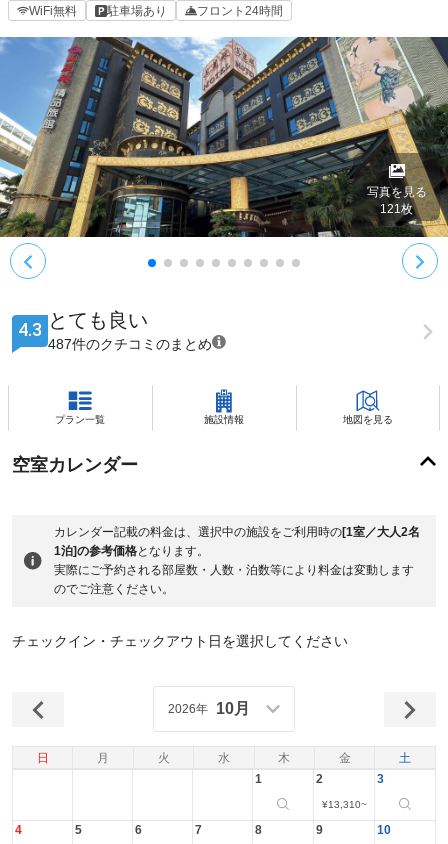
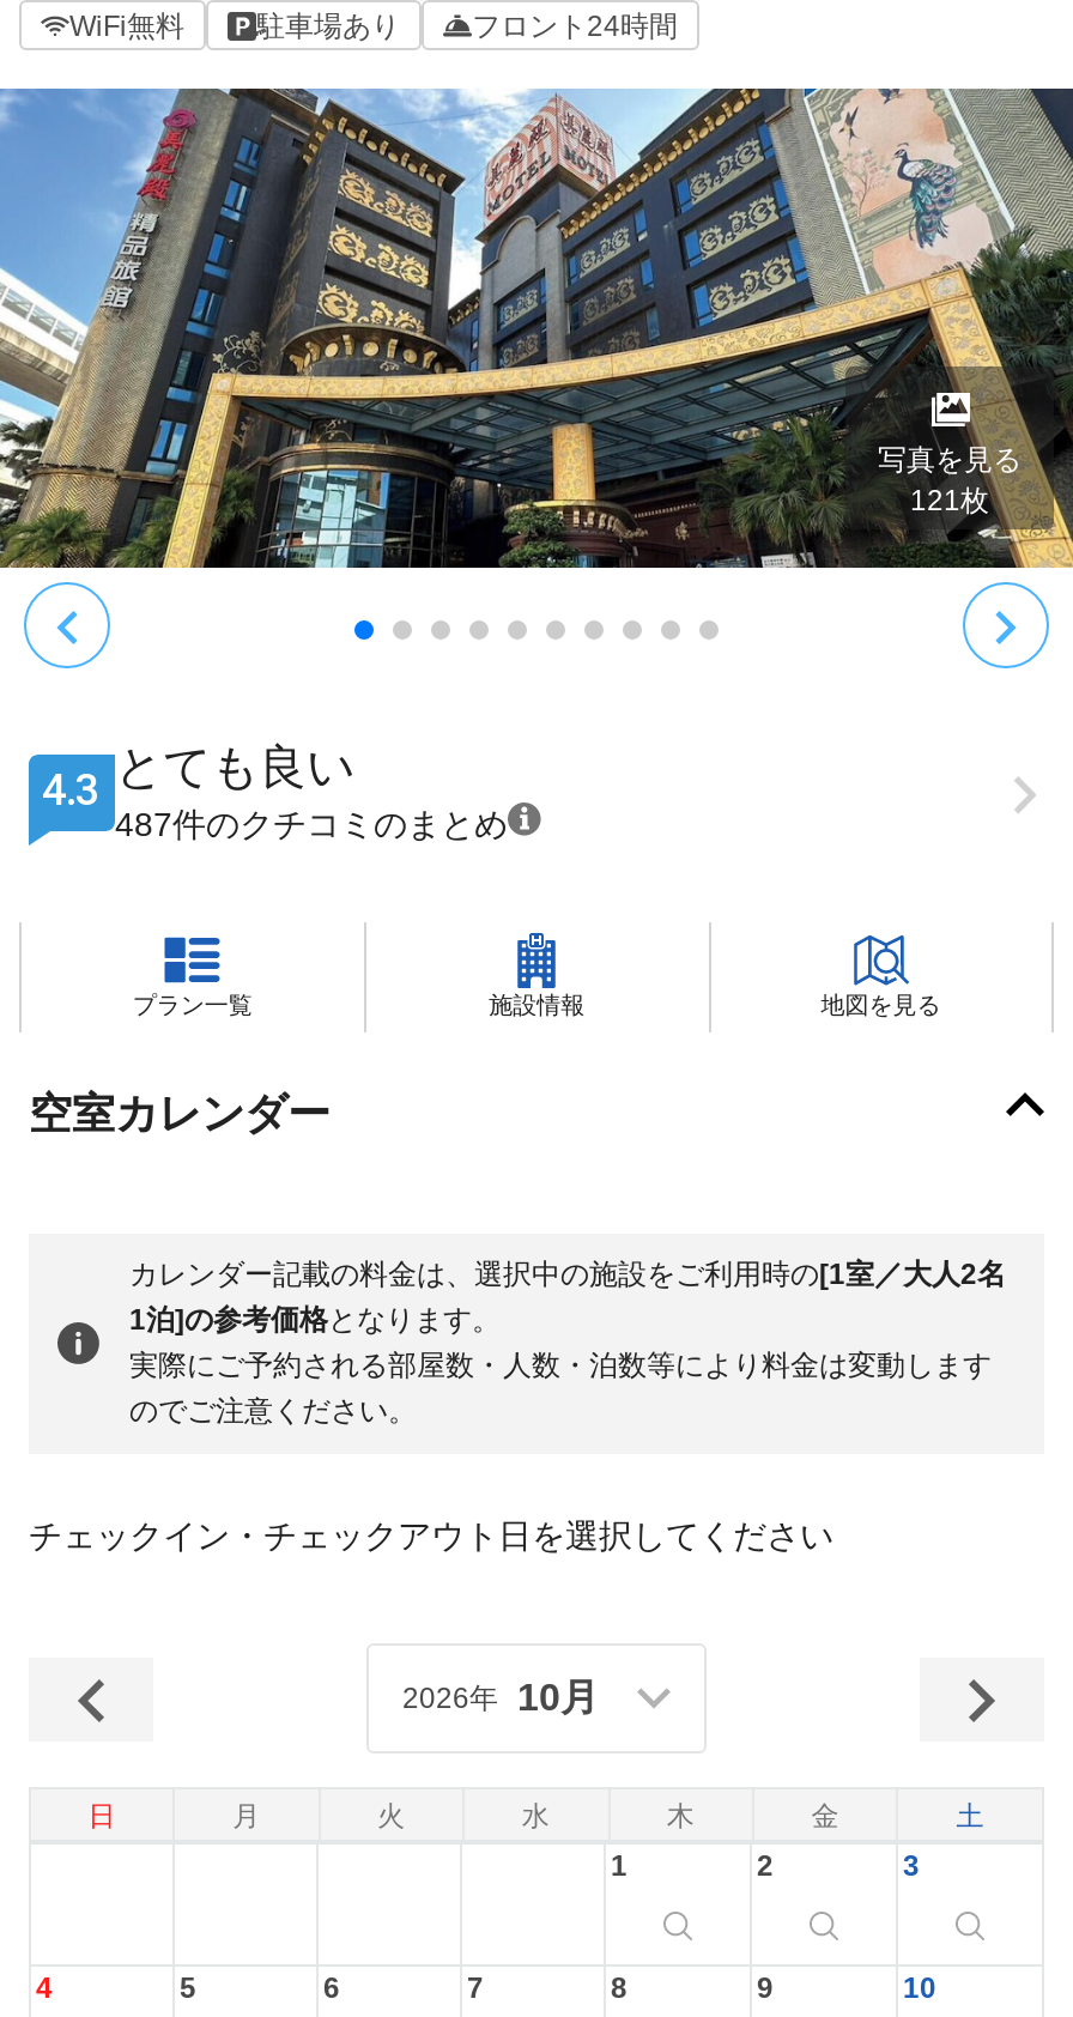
[321,798,366,809] ¥13,310 ~ -> none

